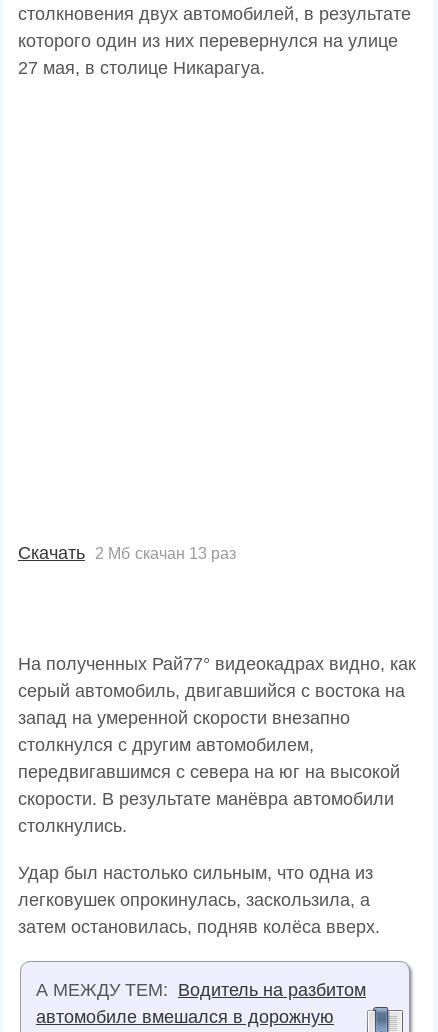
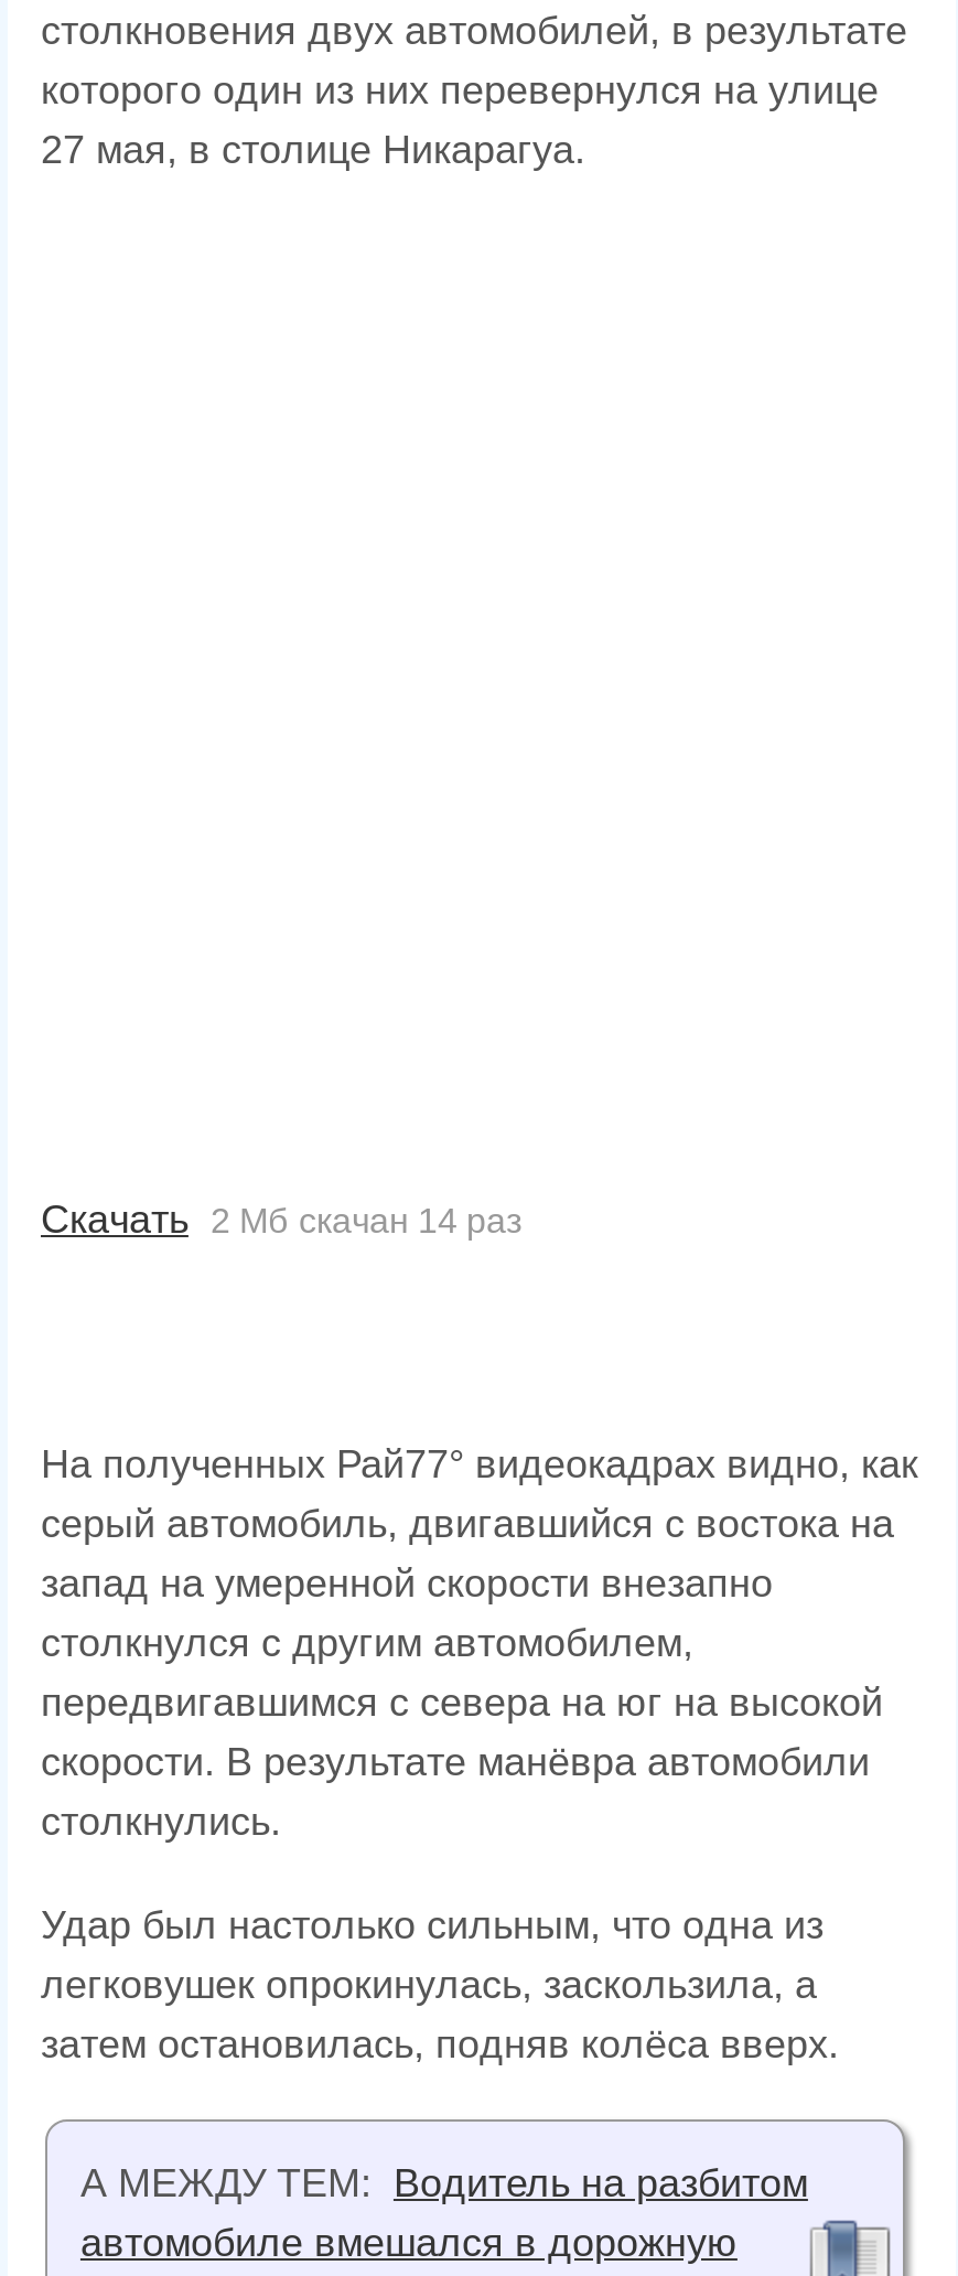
[18,543,236,563] Скачать 2 Мб скачан 13 раз -> [41,1198,521,1242] Скачать 2 Мб скачан 14 раз

